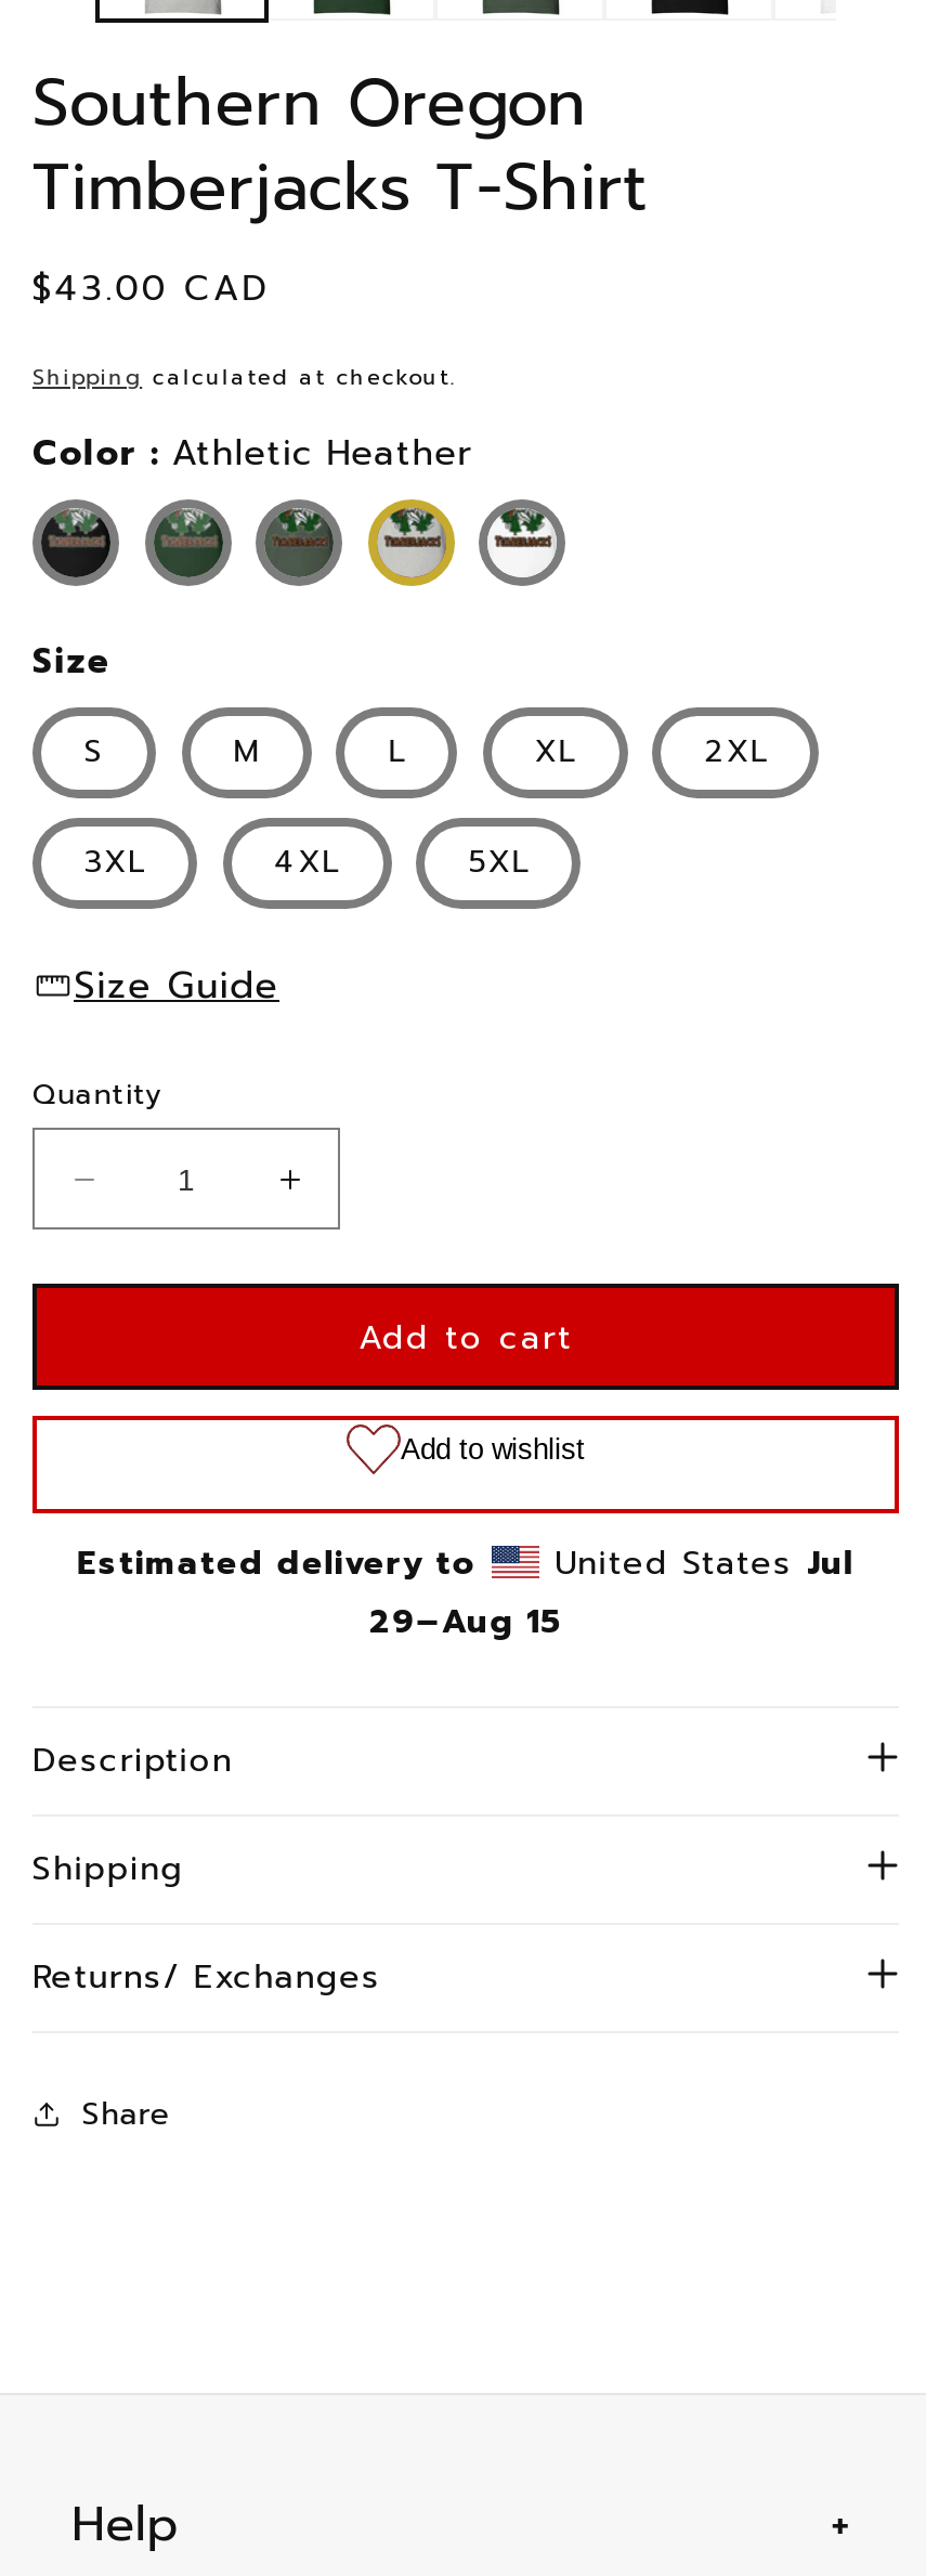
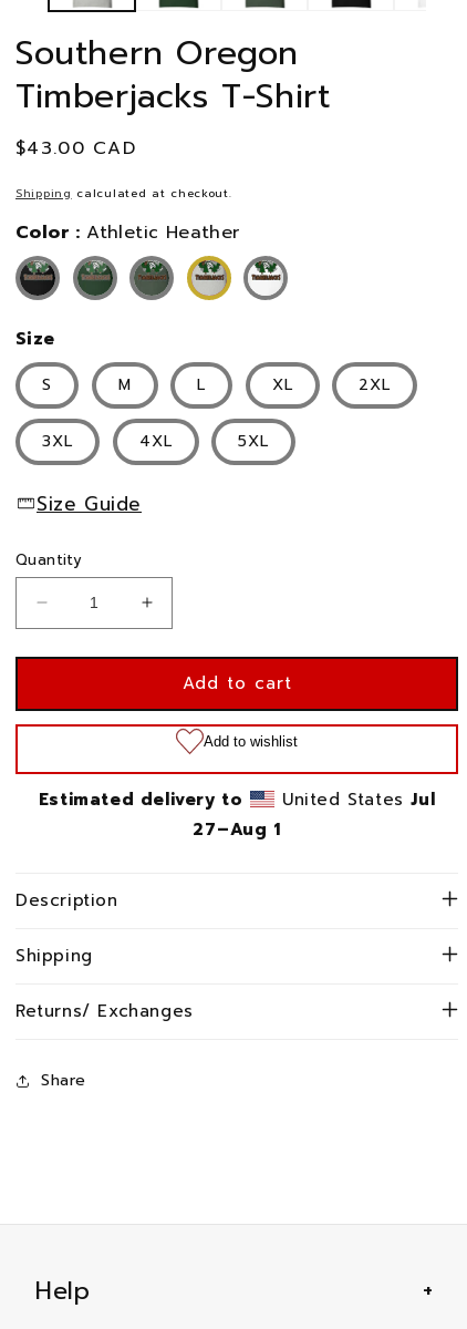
[369,1598,562,1646] 29–Aug 15 -> [193,817,281,841] 27–Aug 1

